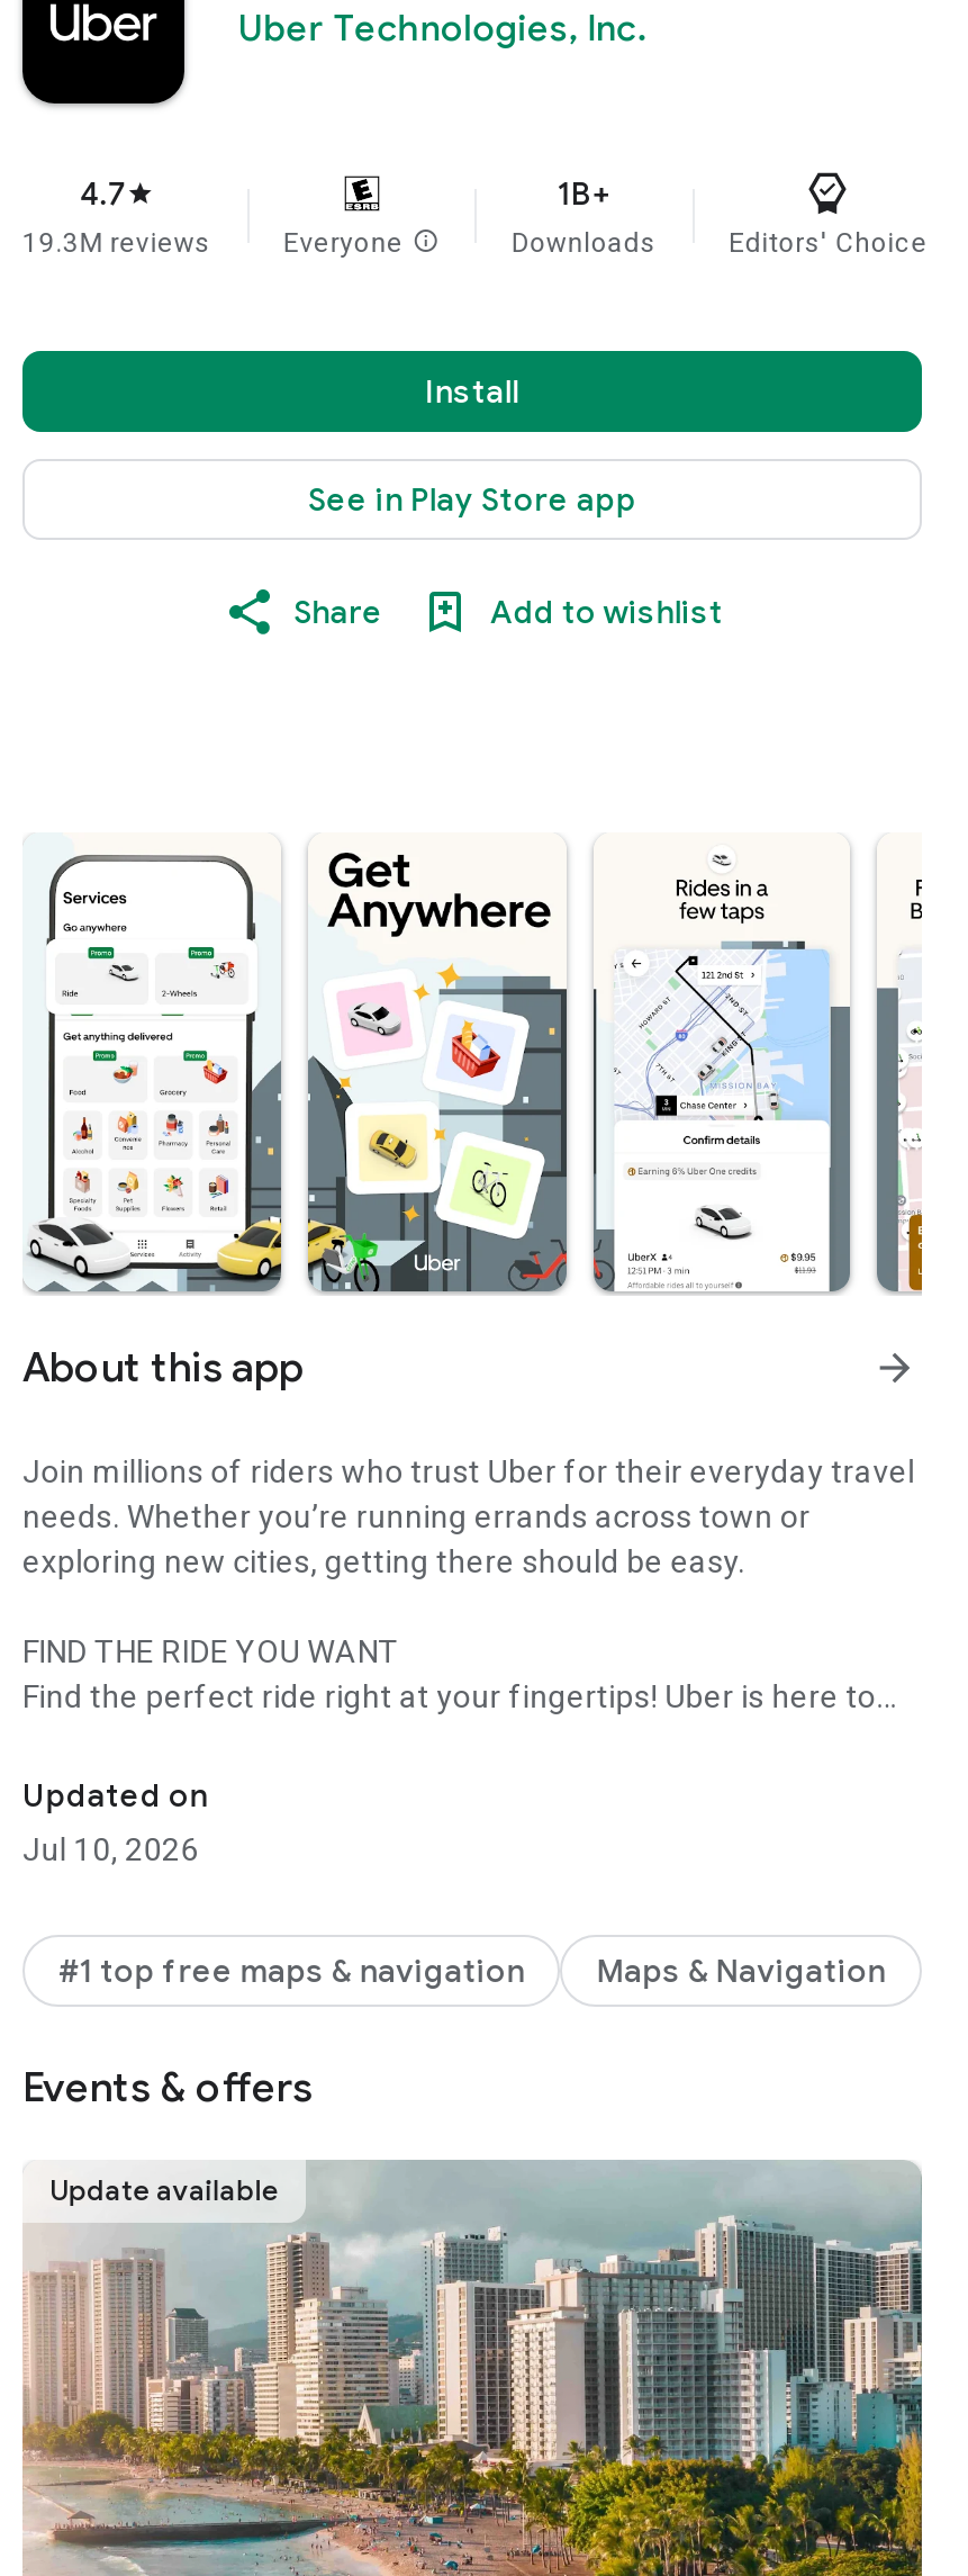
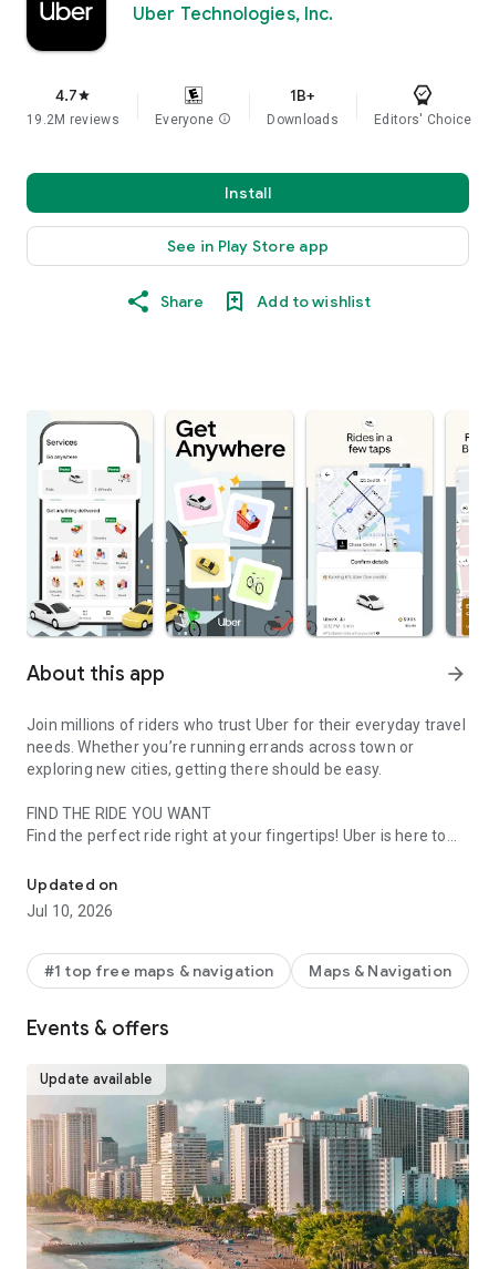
[22,227,211,259] 19.3M reviews -> [27,112,119,127] 19.2M reviews

